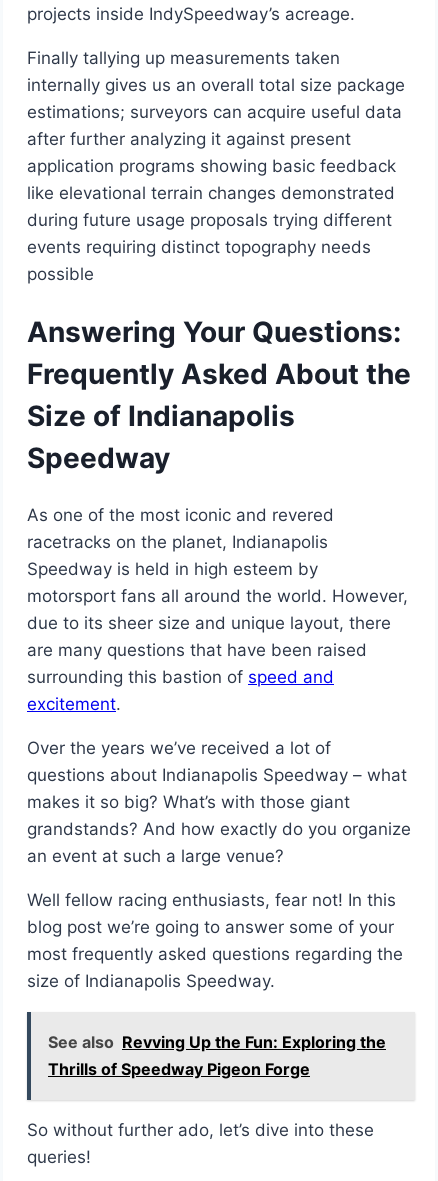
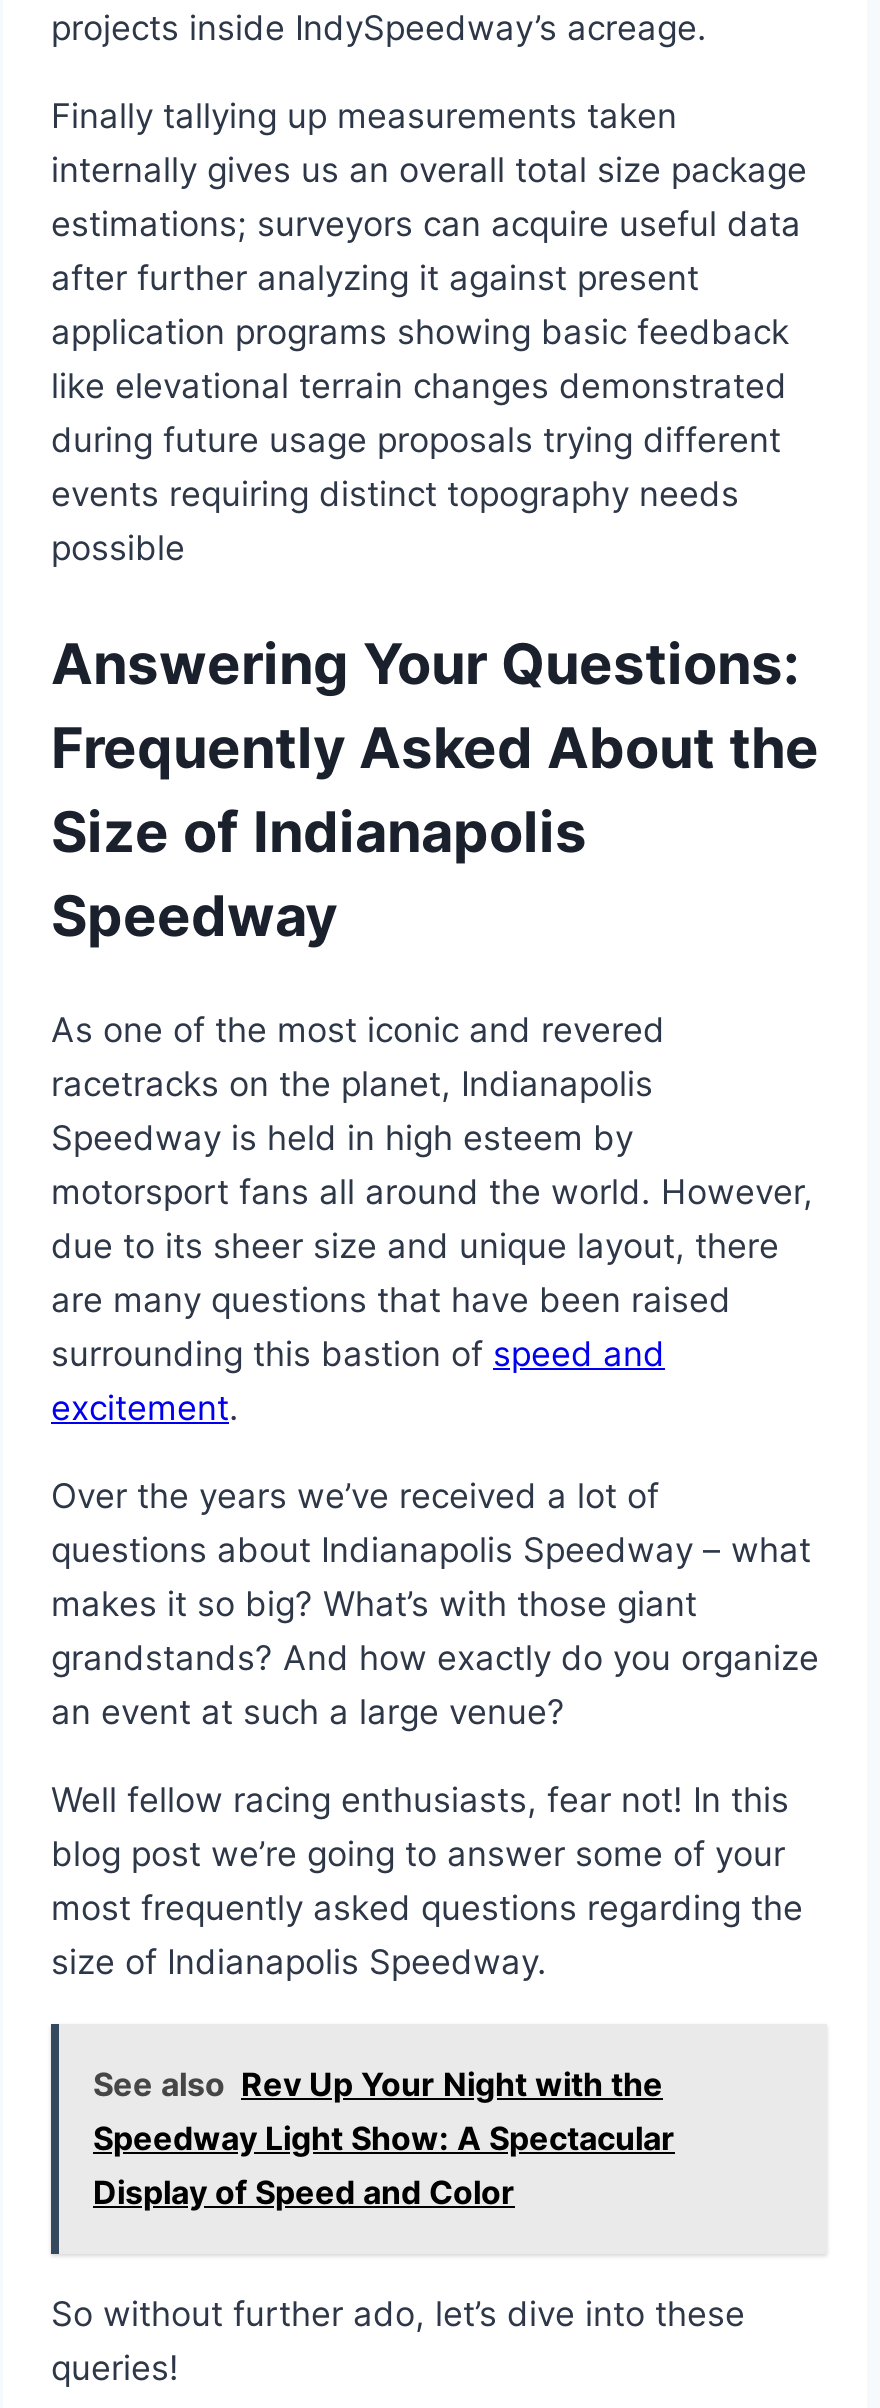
[48,1032,386,1079] See also Revving Up the Fun: Exploring the | Thrills of Speedway Pigeon Forge -> [93,2065,675,2213] See also Rev Up Your Night with the | Speedway Light Show: A Spectacular | Display of Speed and Color

